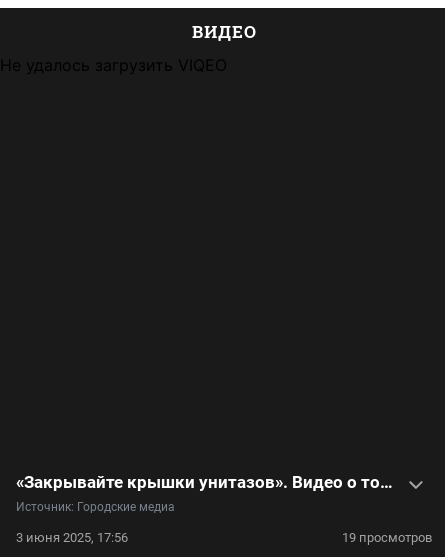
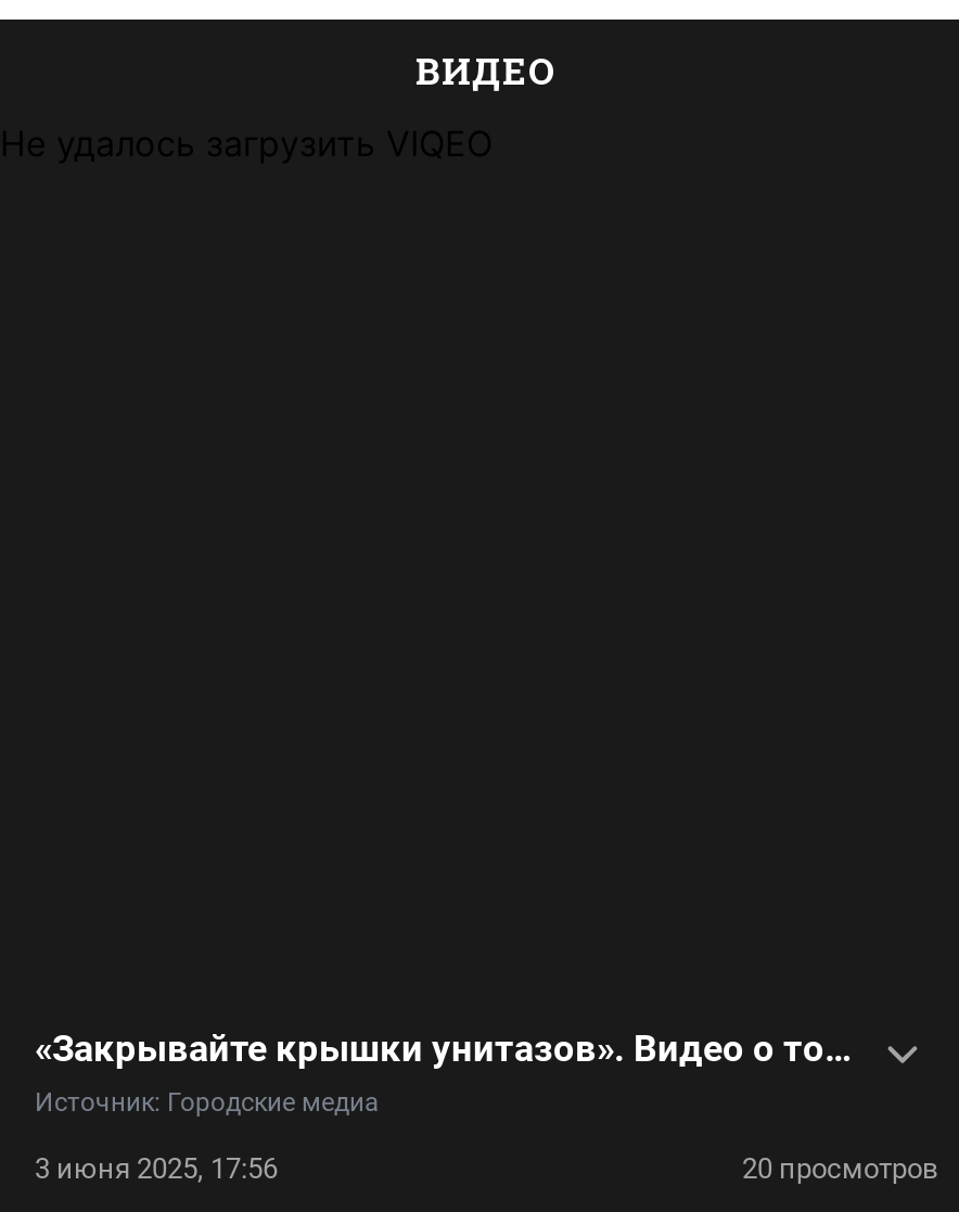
[342,530,432,545] 19 просмотров -> [742,1152,937,1185] 20 просмотров

